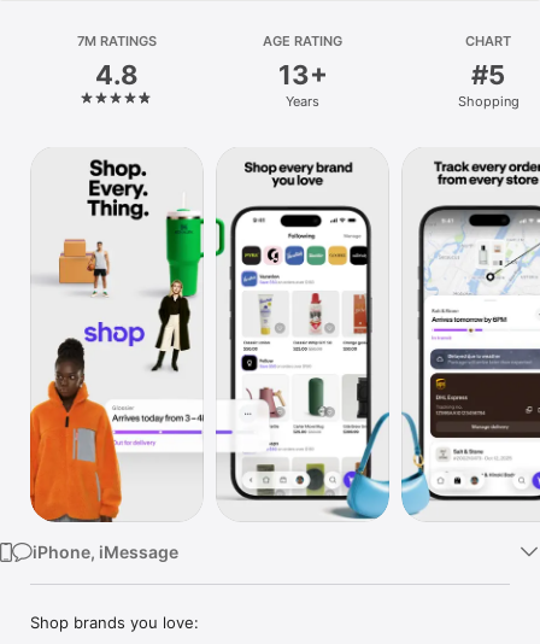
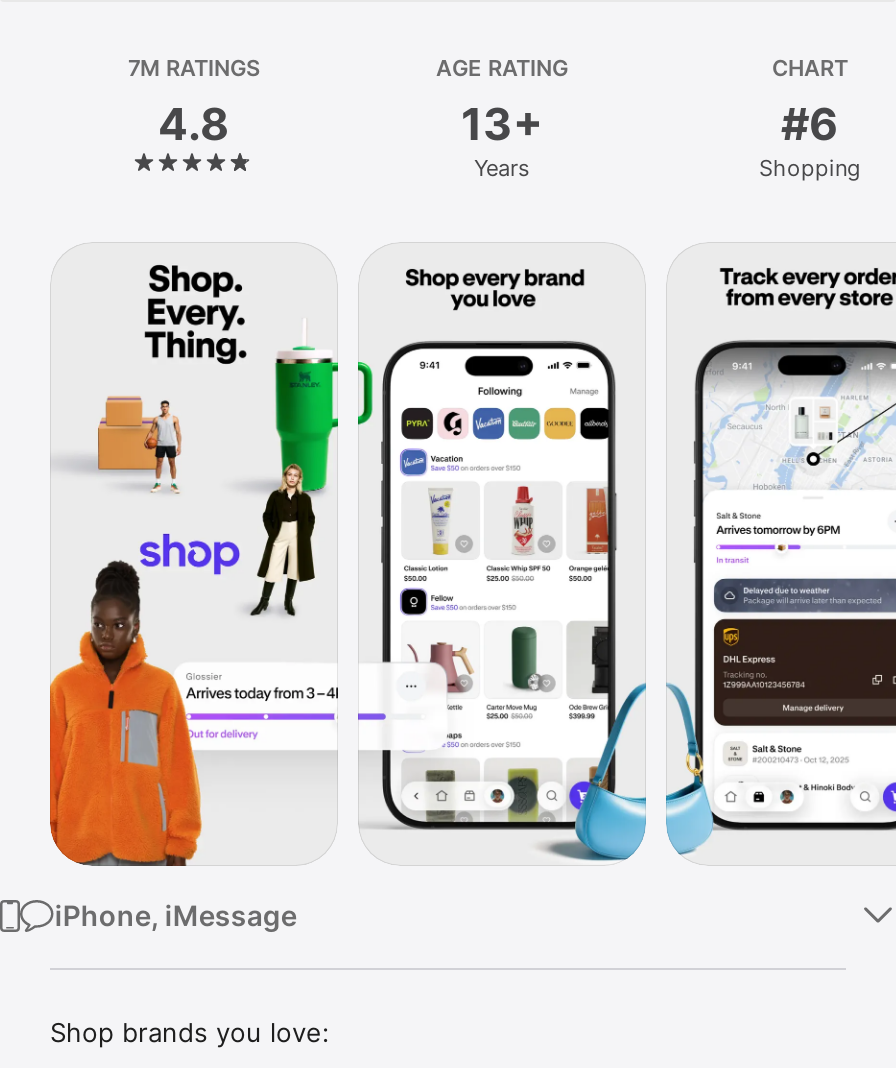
[471,59,505,90] #5 -> [781,98,839,150] #6

